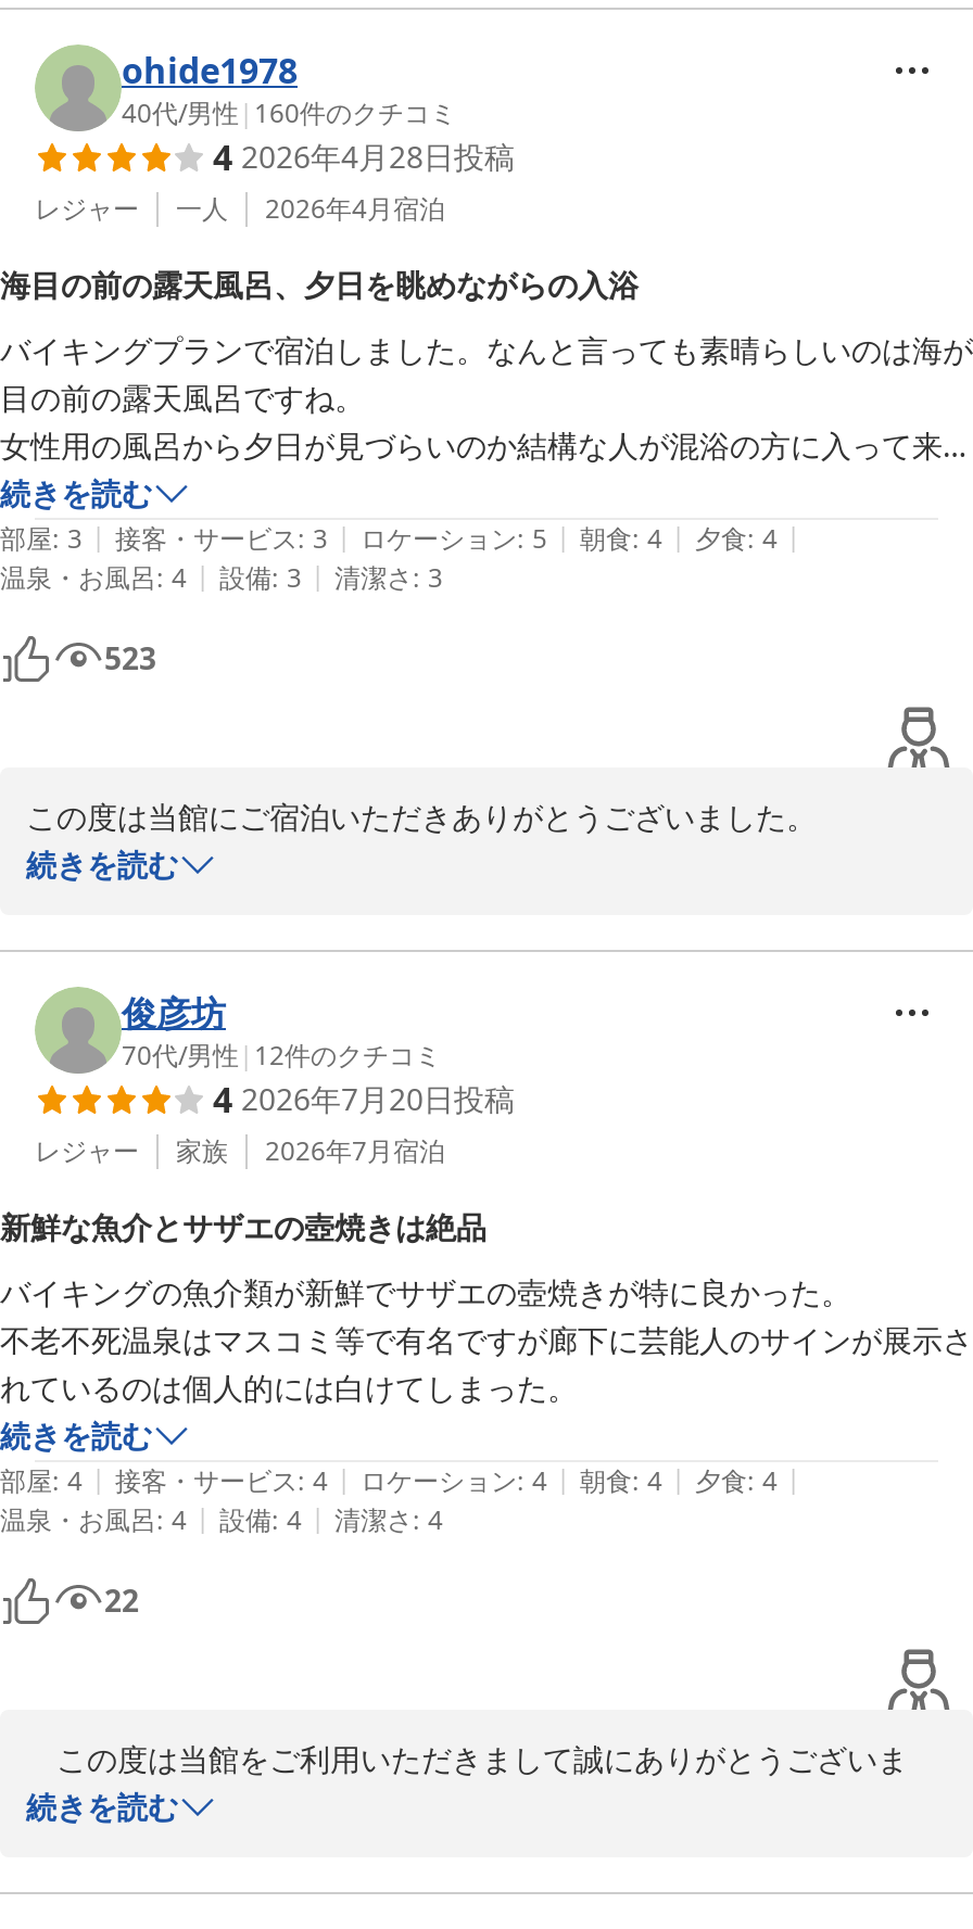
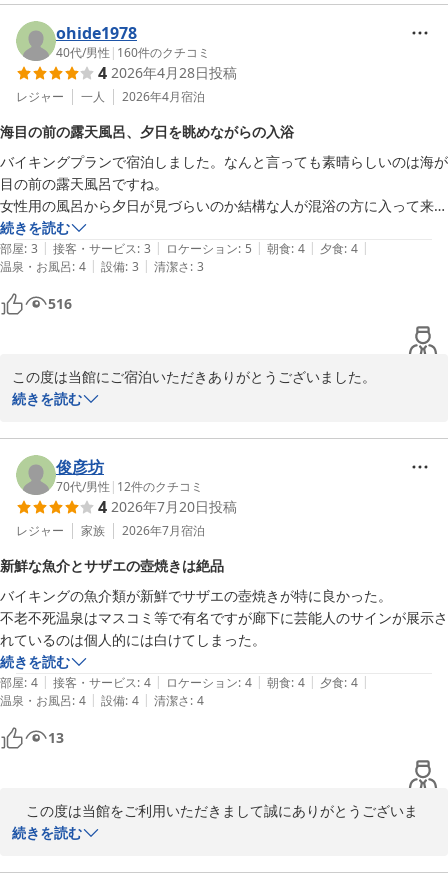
[104,637,156,678] 523 -> [48,294,72,313] 516
[104,1579,139,1621] 22 -> [48,728,64,747] 13

